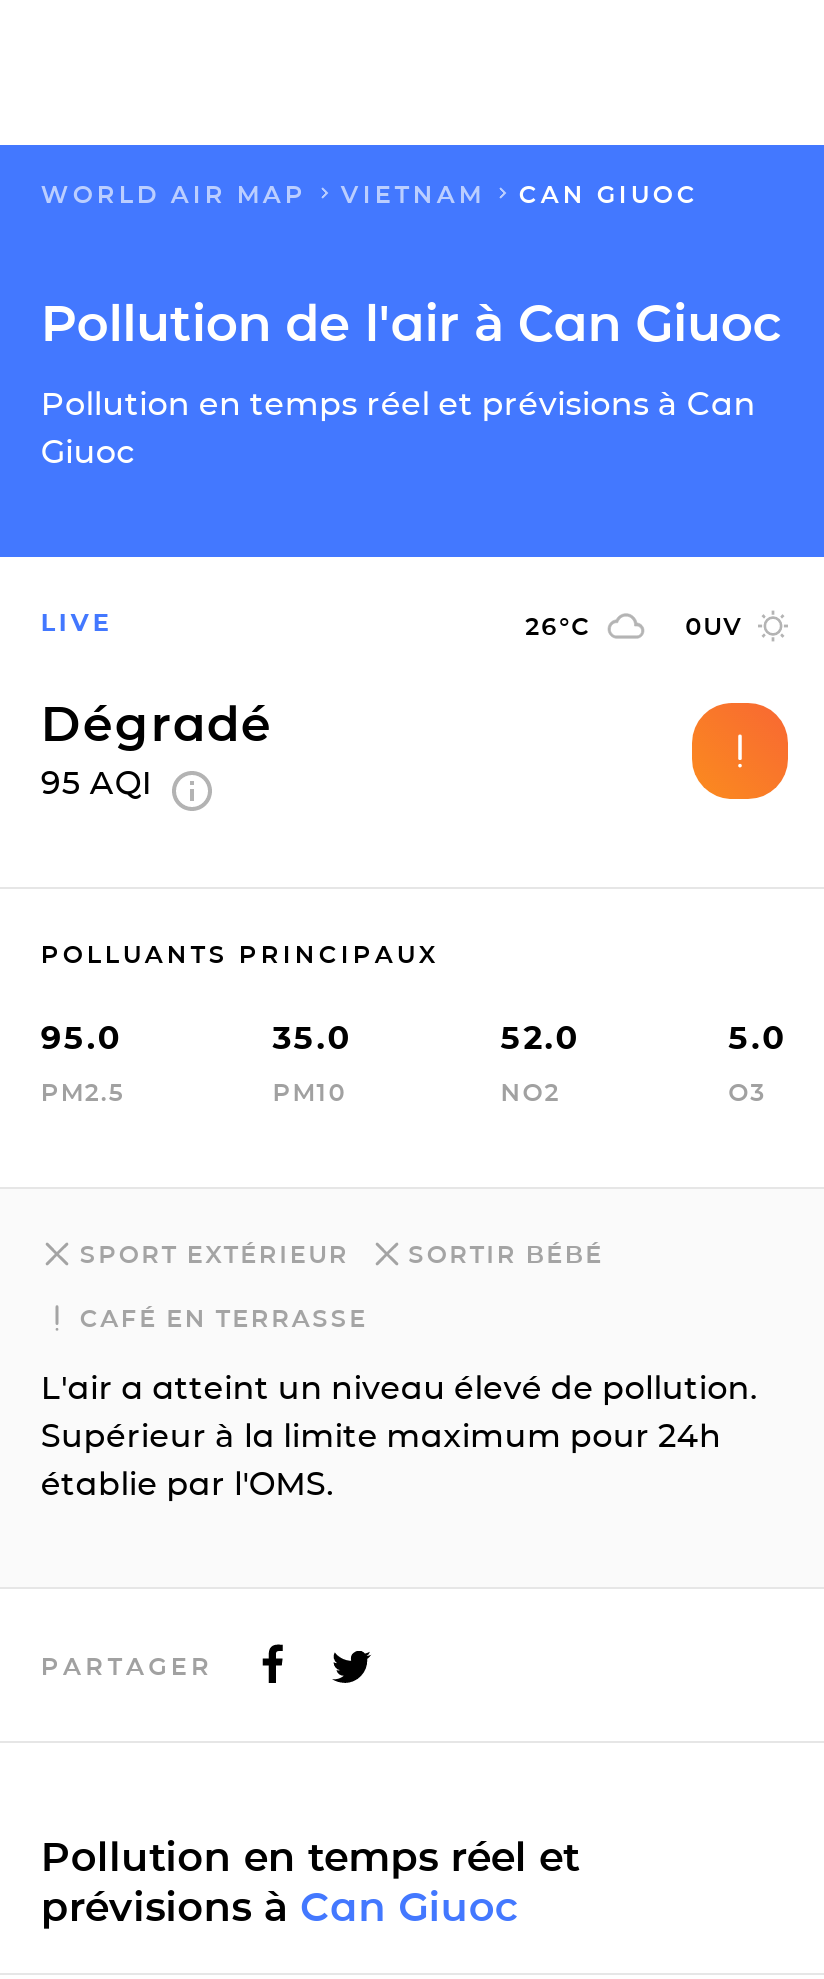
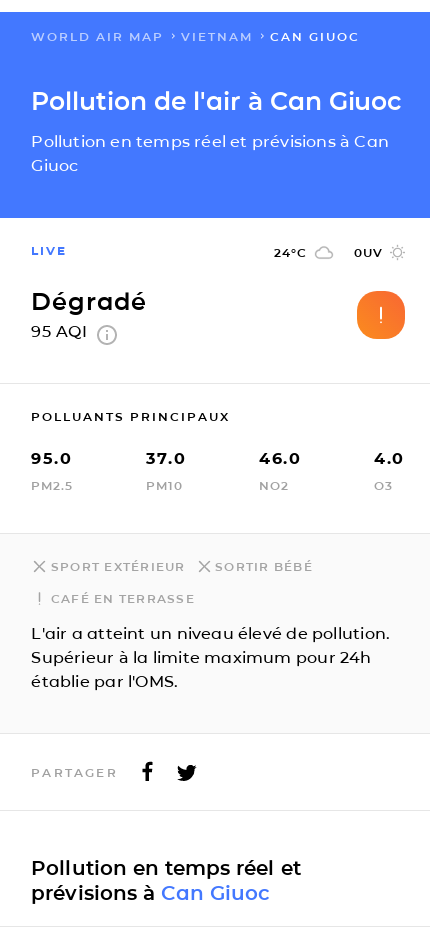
[525,611,591,641] 26°C -> [274,245,307,260] 24°C
[273,1019,353,1057] 35.0 -> [146,449,186,468] 37.0
[500,1019,580,1057] 52.0 -> [259,449,301,468] 46.0
[728,1019,787,1057] 5.0 -> [374,449,405,468] 4.0

